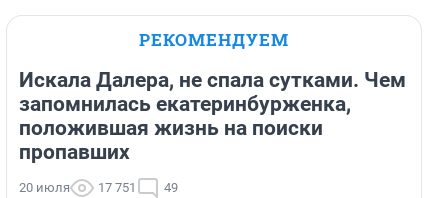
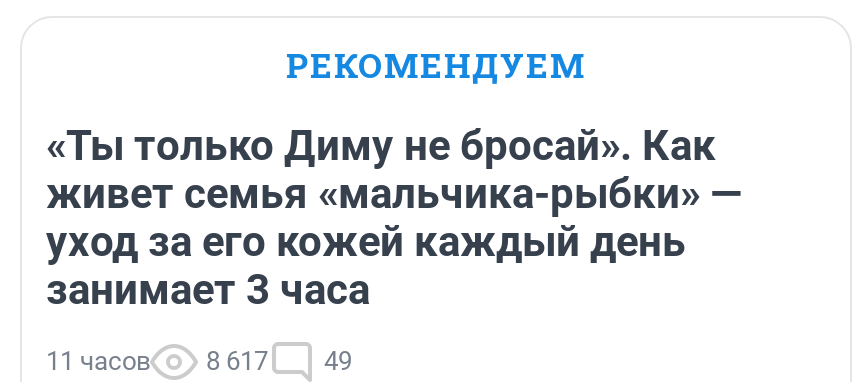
[19,68,406,164] Искала Далера, не спала сутками. Чем | запомнилась екатеринбурженка, | положившая жизнь на поиски | пропавших -> [46,122,742,314] «Ты только Диму не бросай». Как | живет семья «мальчика-рыбки» — | уход за его кожей каждый день | занимает 3 часа
[19,180,136,195] 20 июля | 17 751 -> [46,346,268,376] 11 часов | 8 617

